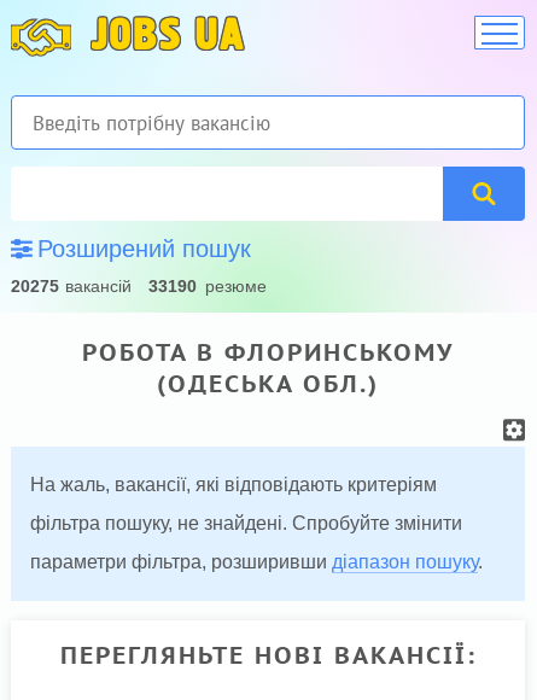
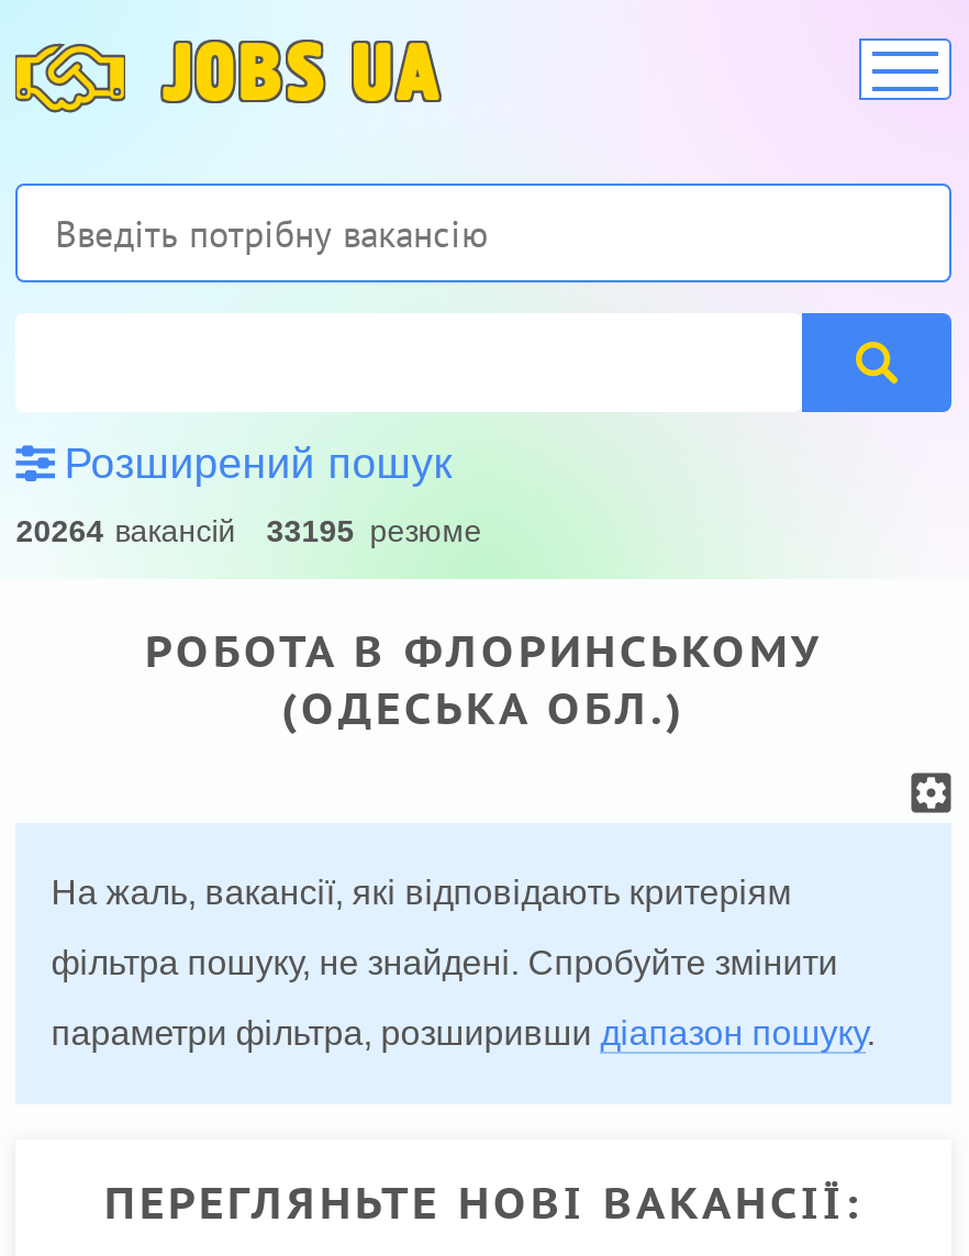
[11,276,132,296] 20275 вакансій -> [16,513,236,548] 20264 вакансій
[149,276,267,296] 33190 резюме -> [266,513,482,548] 33195 резюме

